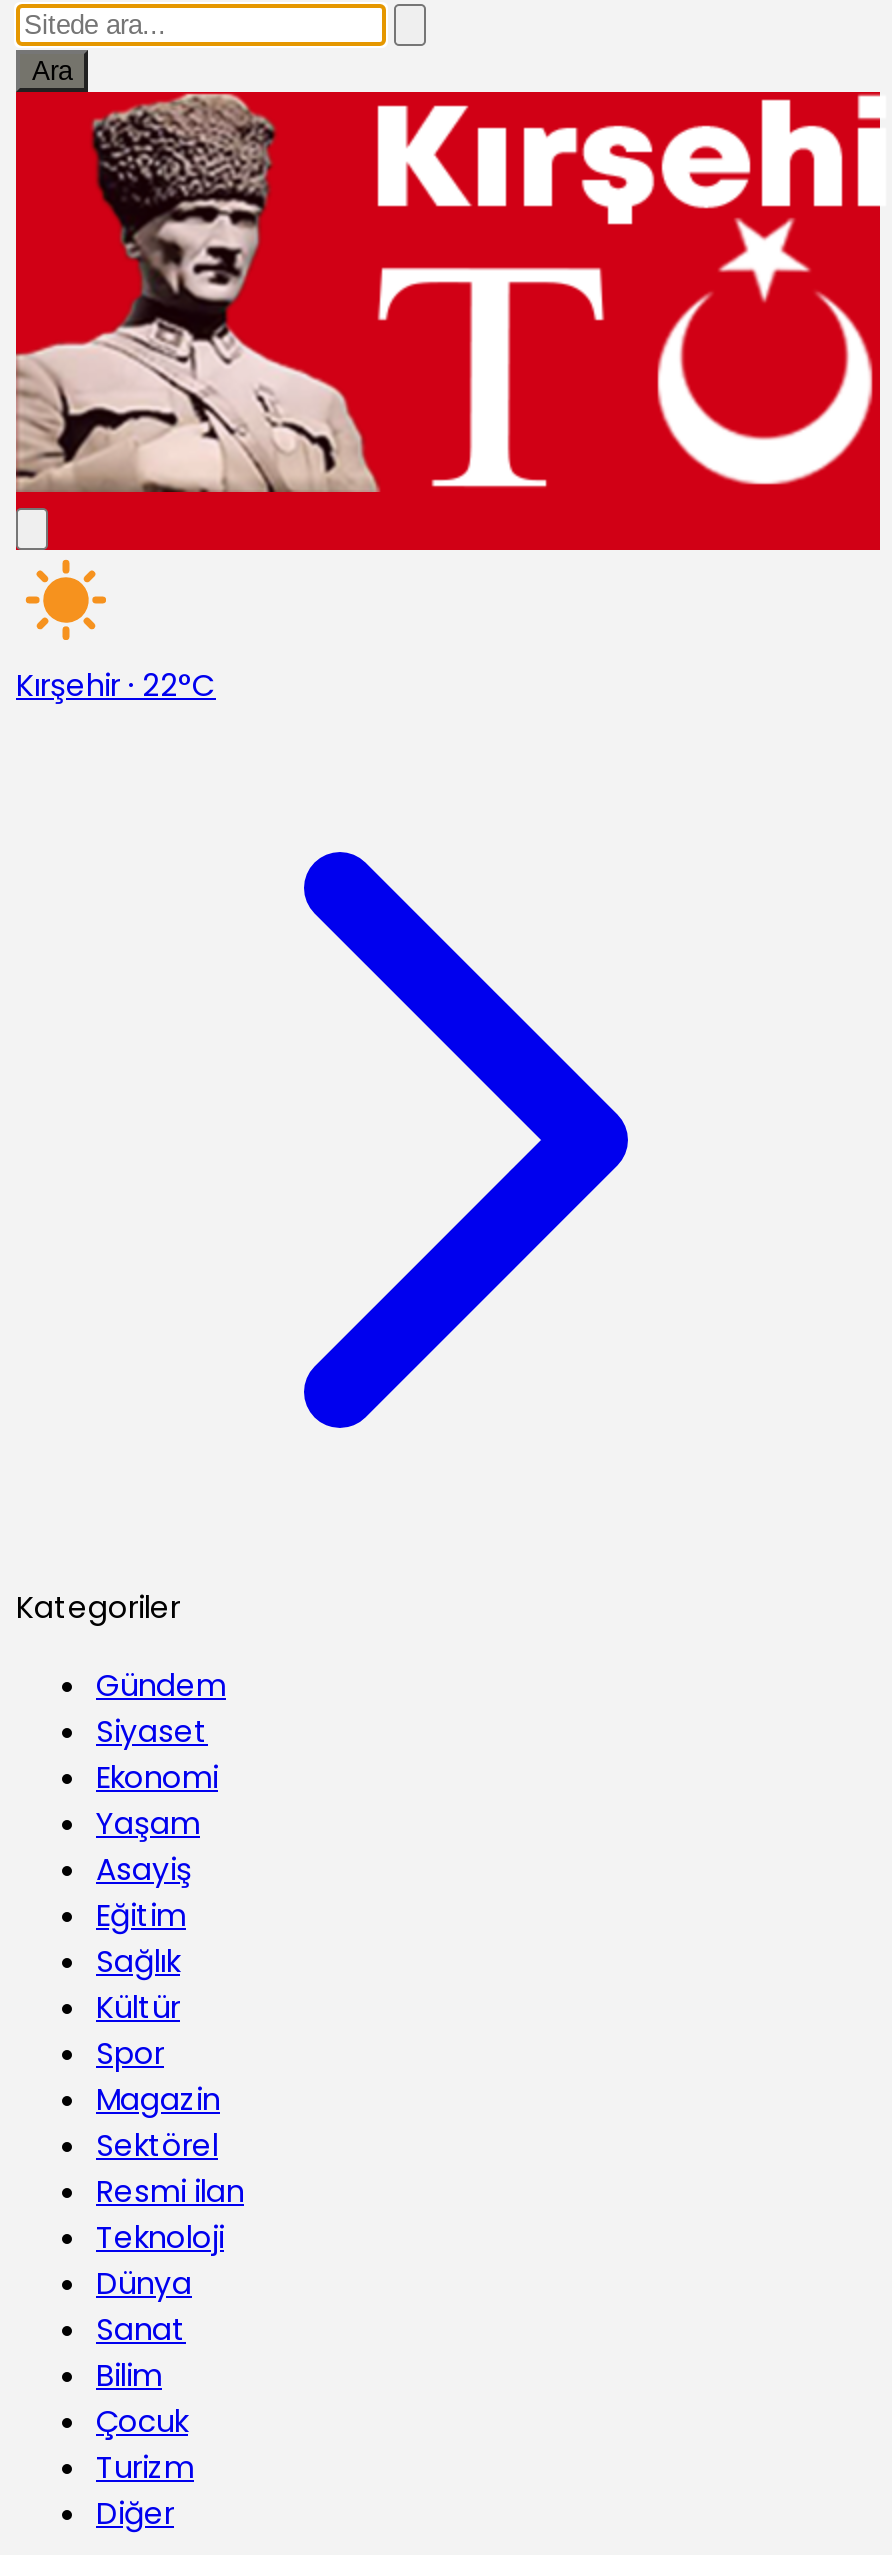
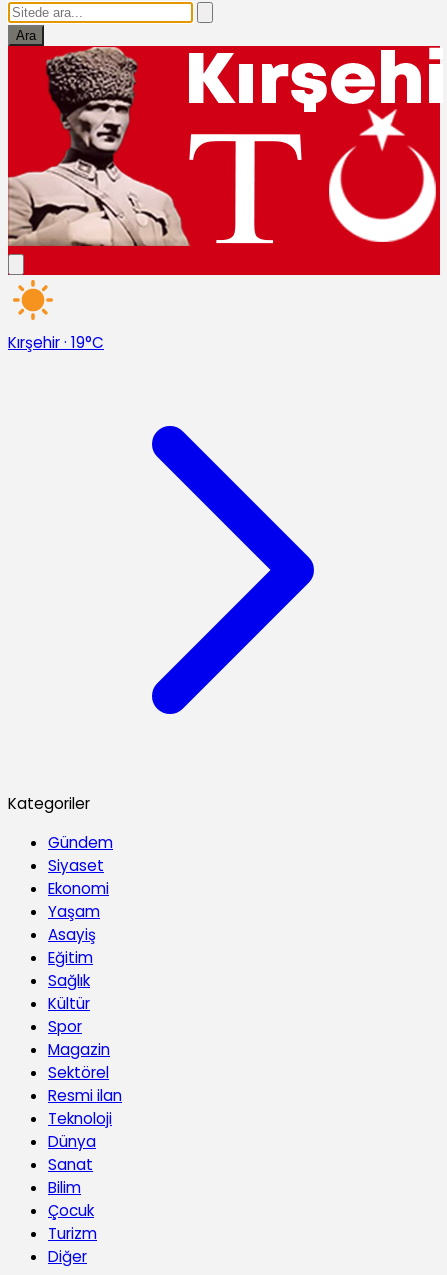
[16,665,216,707] Kırşehir · 22°C -> [8,332,104,353] Kırşehir · 19°C

